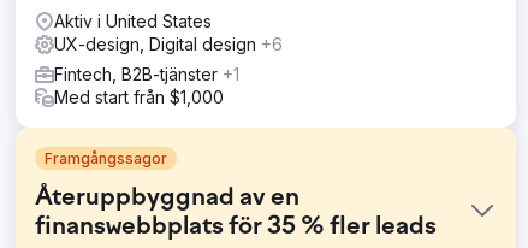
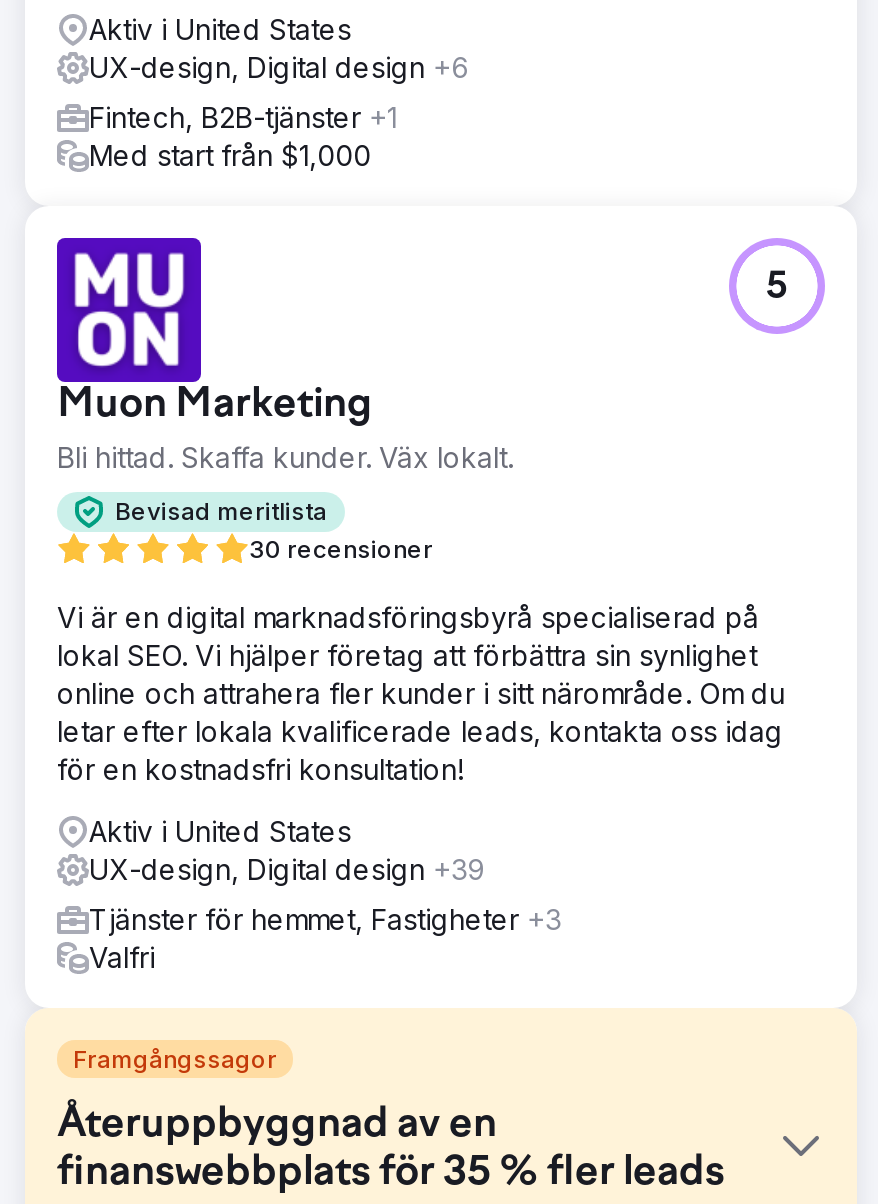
none -> [55,236,513,563] [image] | Muon Marketing | Bli hittad. Skaffa kunder. Väx lokalt. | Bevisad meritlista | 30 recensioner
none -> [57,492,785,973] [image] | Vi är en digital marknadsföringsbyrå specialiserad på | lokal SEO. Vi hjälper företag att förbättra sin synlighet | online och attrahera fler kunder i sitt närområde. Om du | letar efter lokala kvalificerade leads, kontakta oss idag | för en kostnadsfri konsultation! | Aktiv i United States | UX-design, Digital design +39 | Tjänster för hemmet, Fastigheter +3 | Valfri
none -> [766,269,788,307] 5

